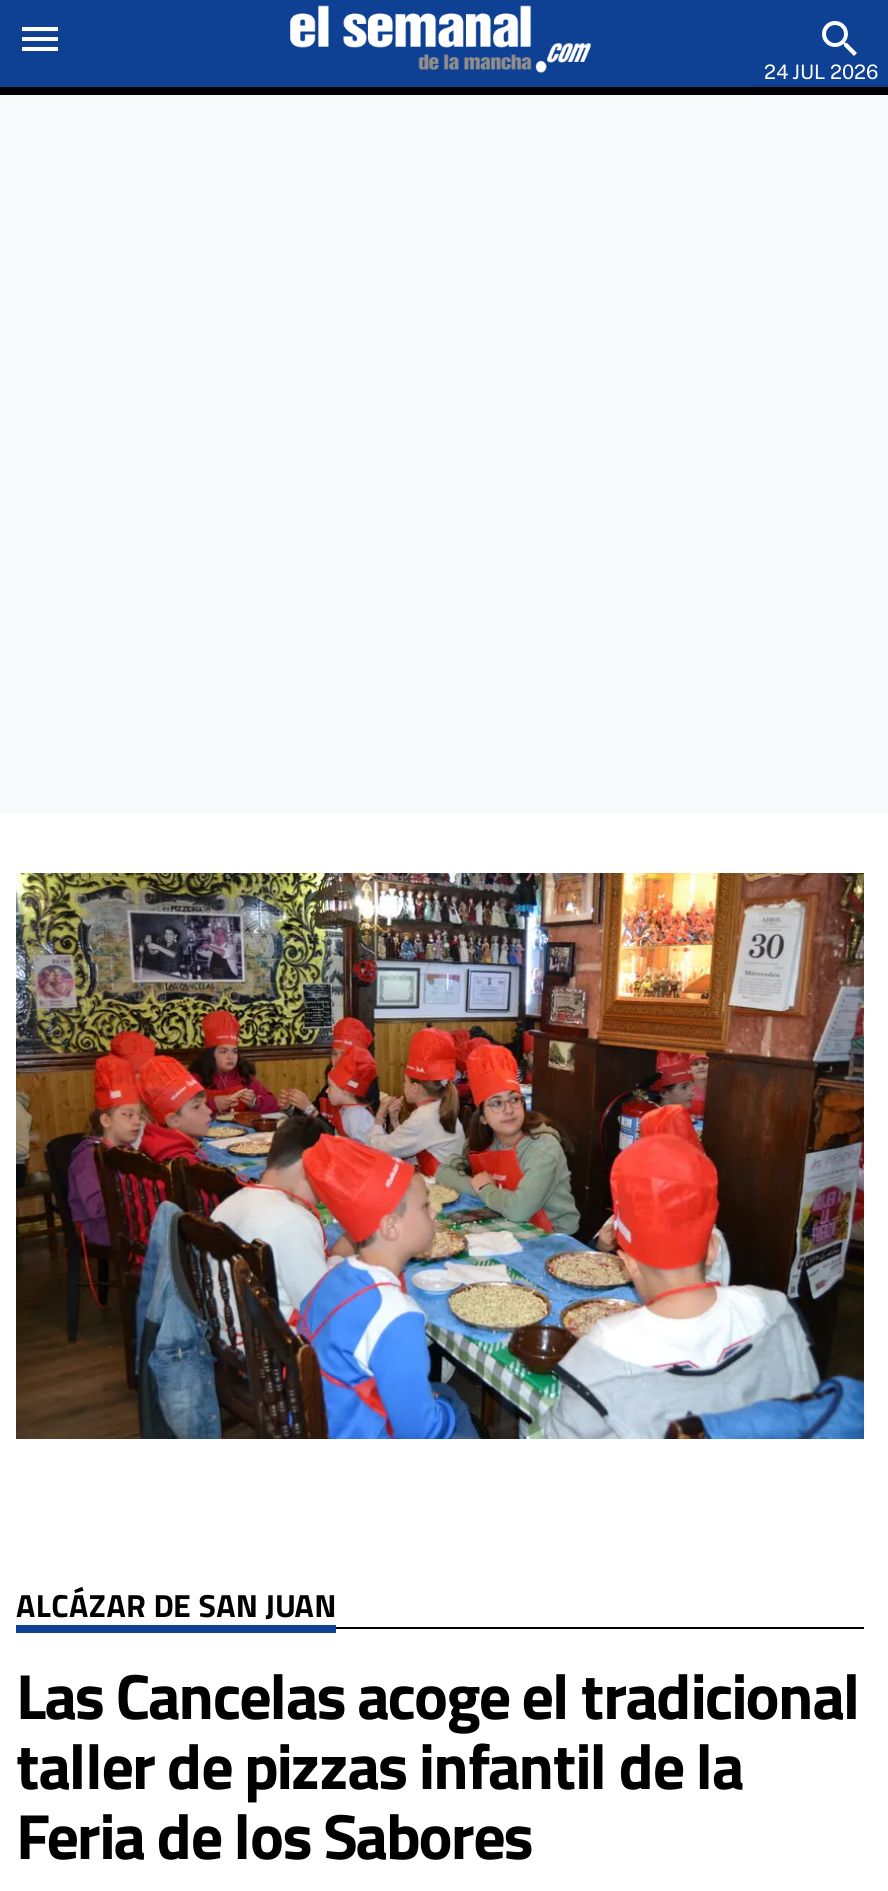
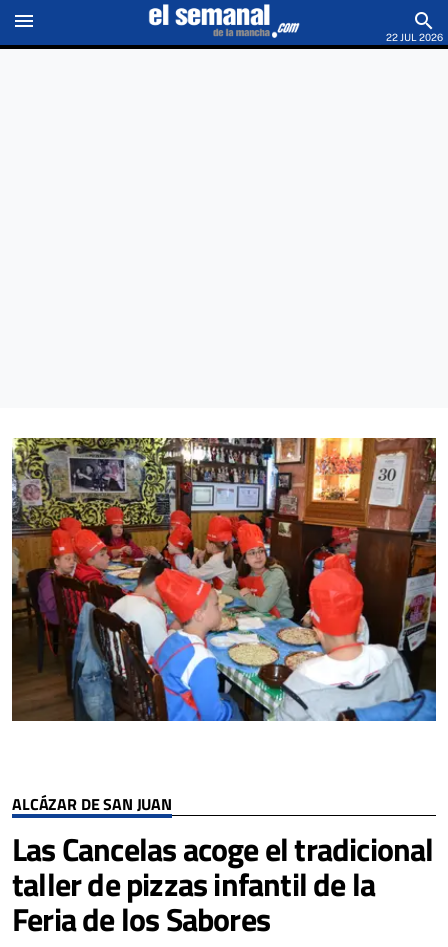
[764,59,878,83] 24 JUL 2026 -> [386,31,443,43] 22 JUL 2026

